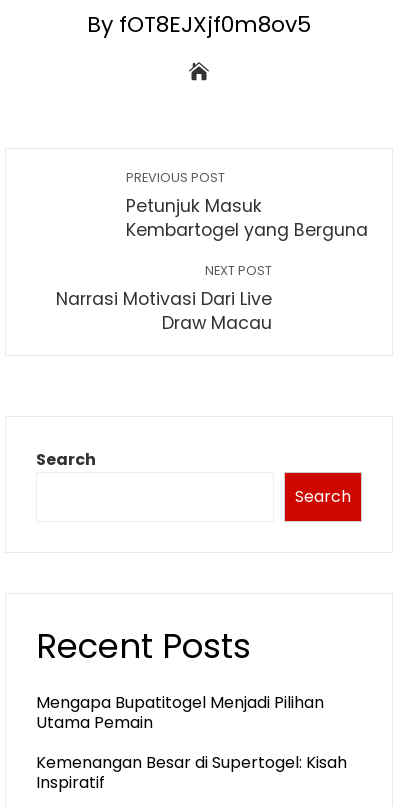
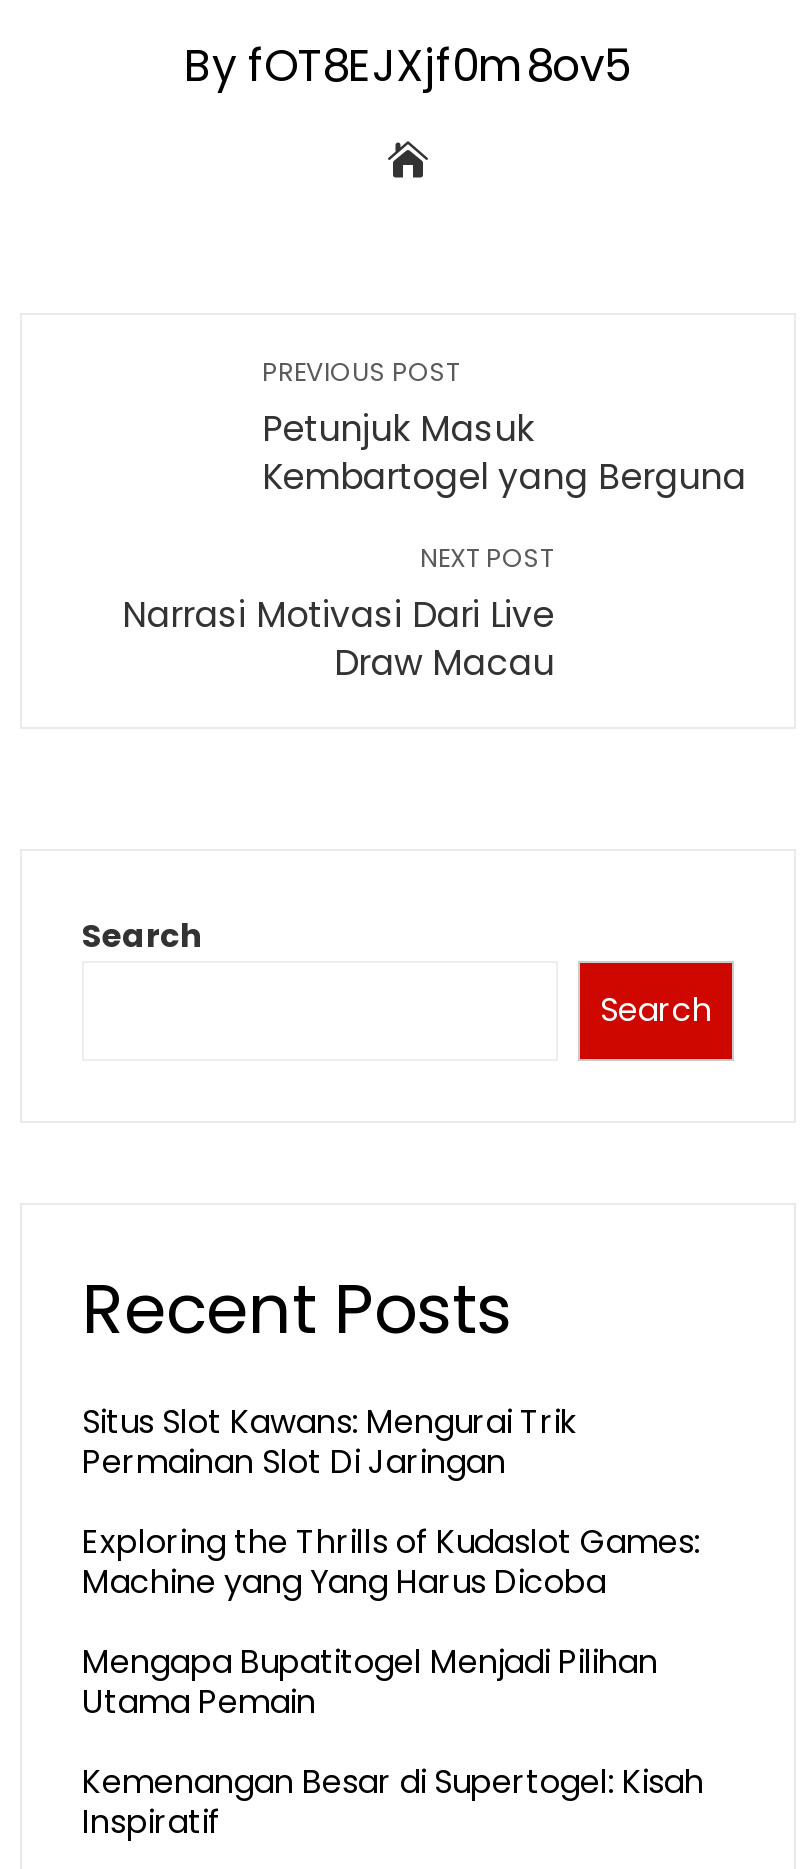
none -> [82,1399,700,1605] Situs Slot Kawans: Mengurai Trik | Permainan Slot Di Jaringan | Exploring the Thrills of Kudaslot Games: | Machine yang Yang Harus Dicoba

